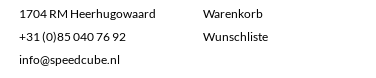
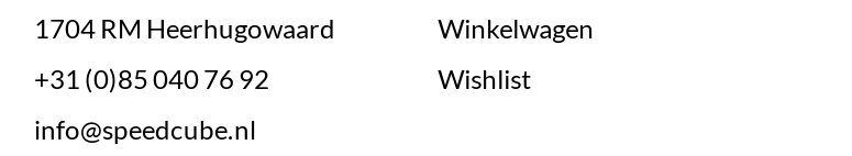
[203,6,263,21] Warenkorb -> [438,11,594,44] Winkelwagen
[203,29,268,44] Wunschliste -> [438,62,530,94] Wishlist

